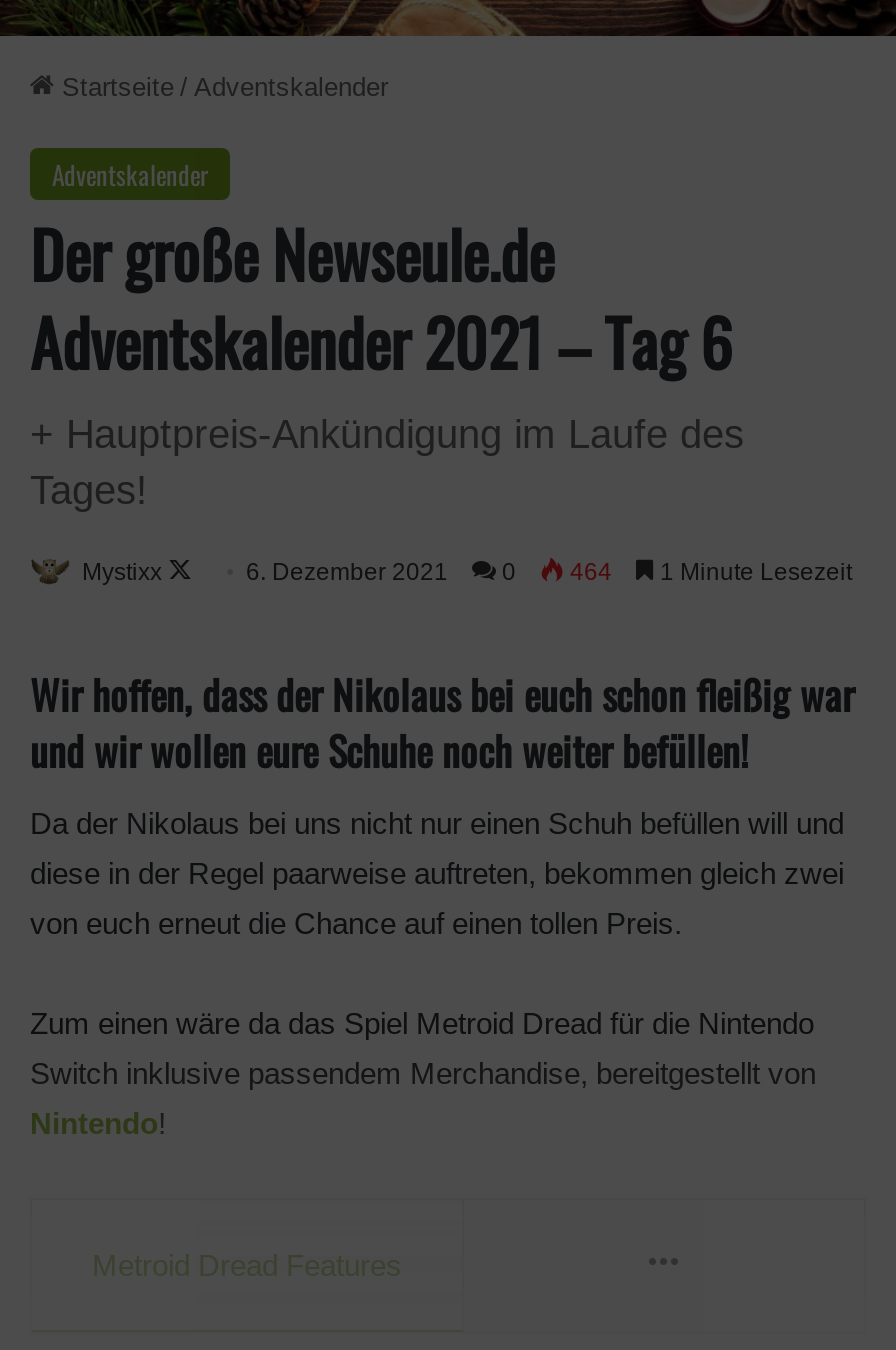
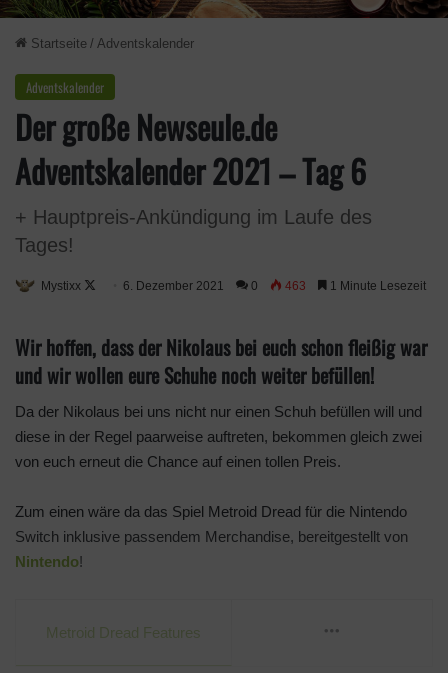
[564,557,612,585] 464 -> [282,279,306,293] 463

